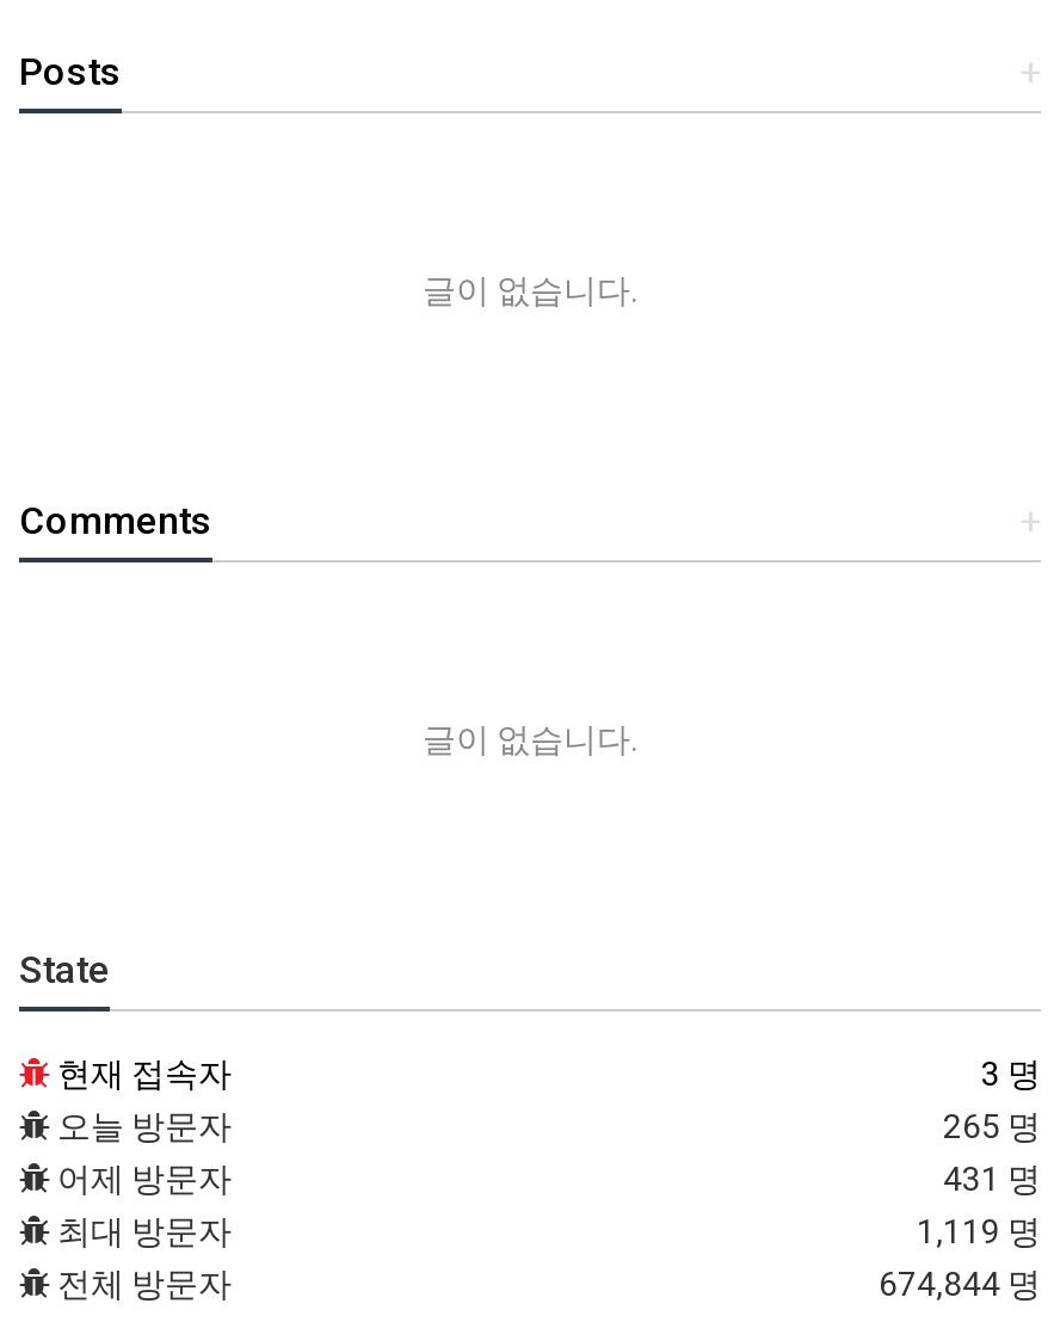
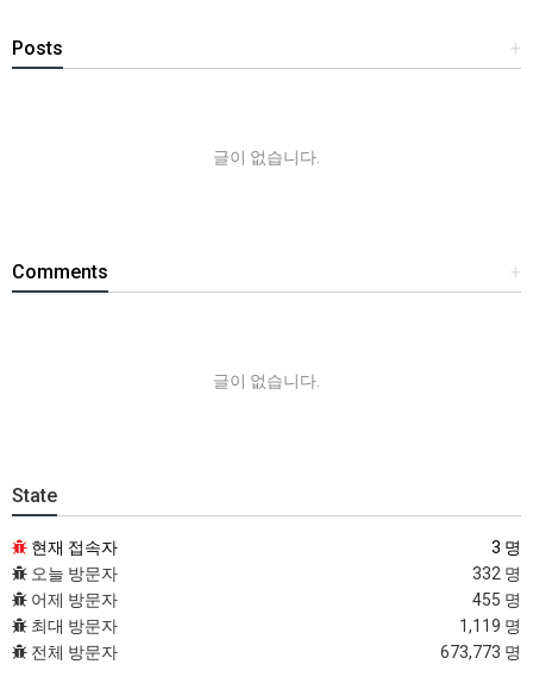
[943,1108,1041,1146] 265 명 -> [472,564,521,583] 332 명
[943,1160,1041,1198] 431 명 -> [472,590,521,609] 455 명
[879,1265,1041,1303] 674,844 명 -> [440,643,521,662] 673,773 명

